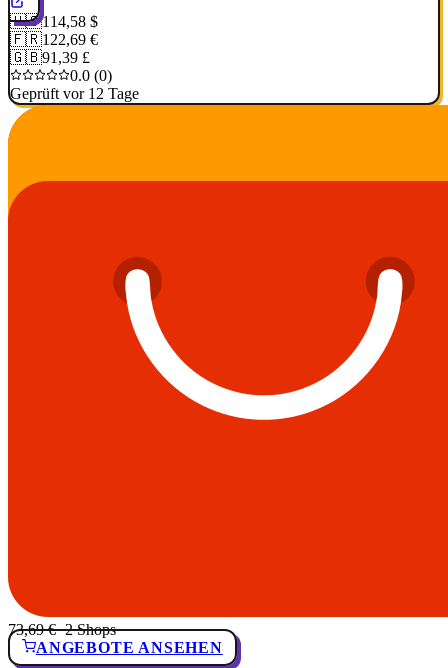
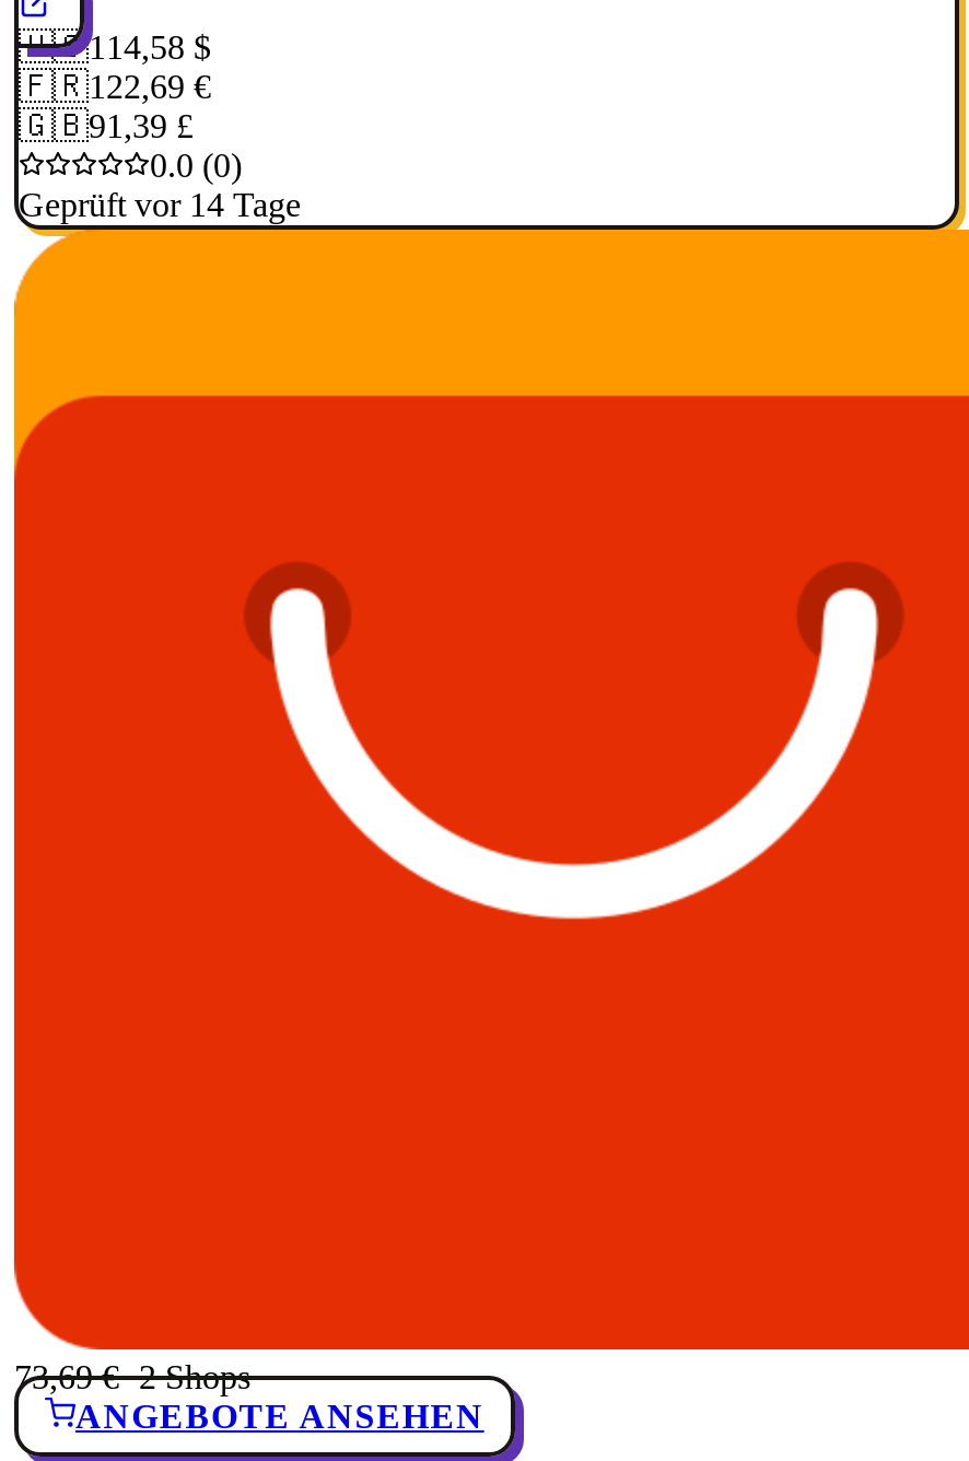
[10,85,139,102] Geprüft vor 12 Tage -> [19,187,301,224] Geprüft vor 14 Tage

